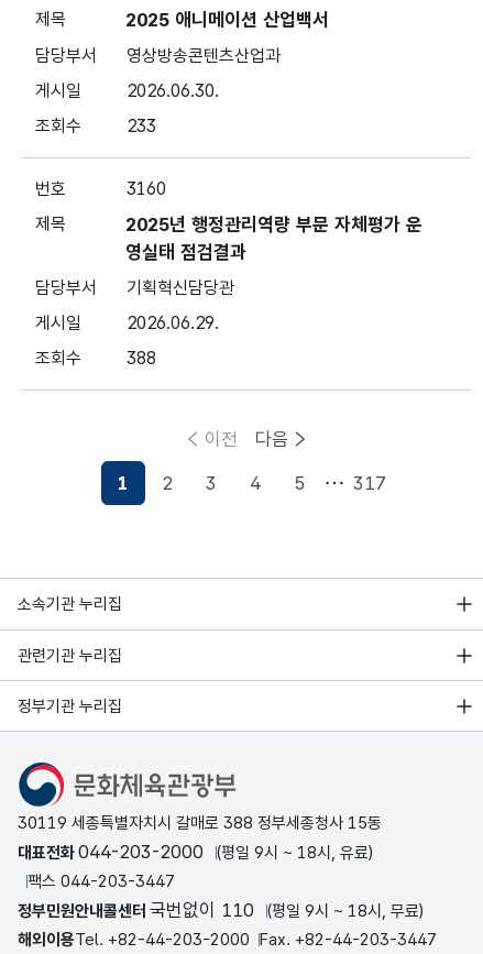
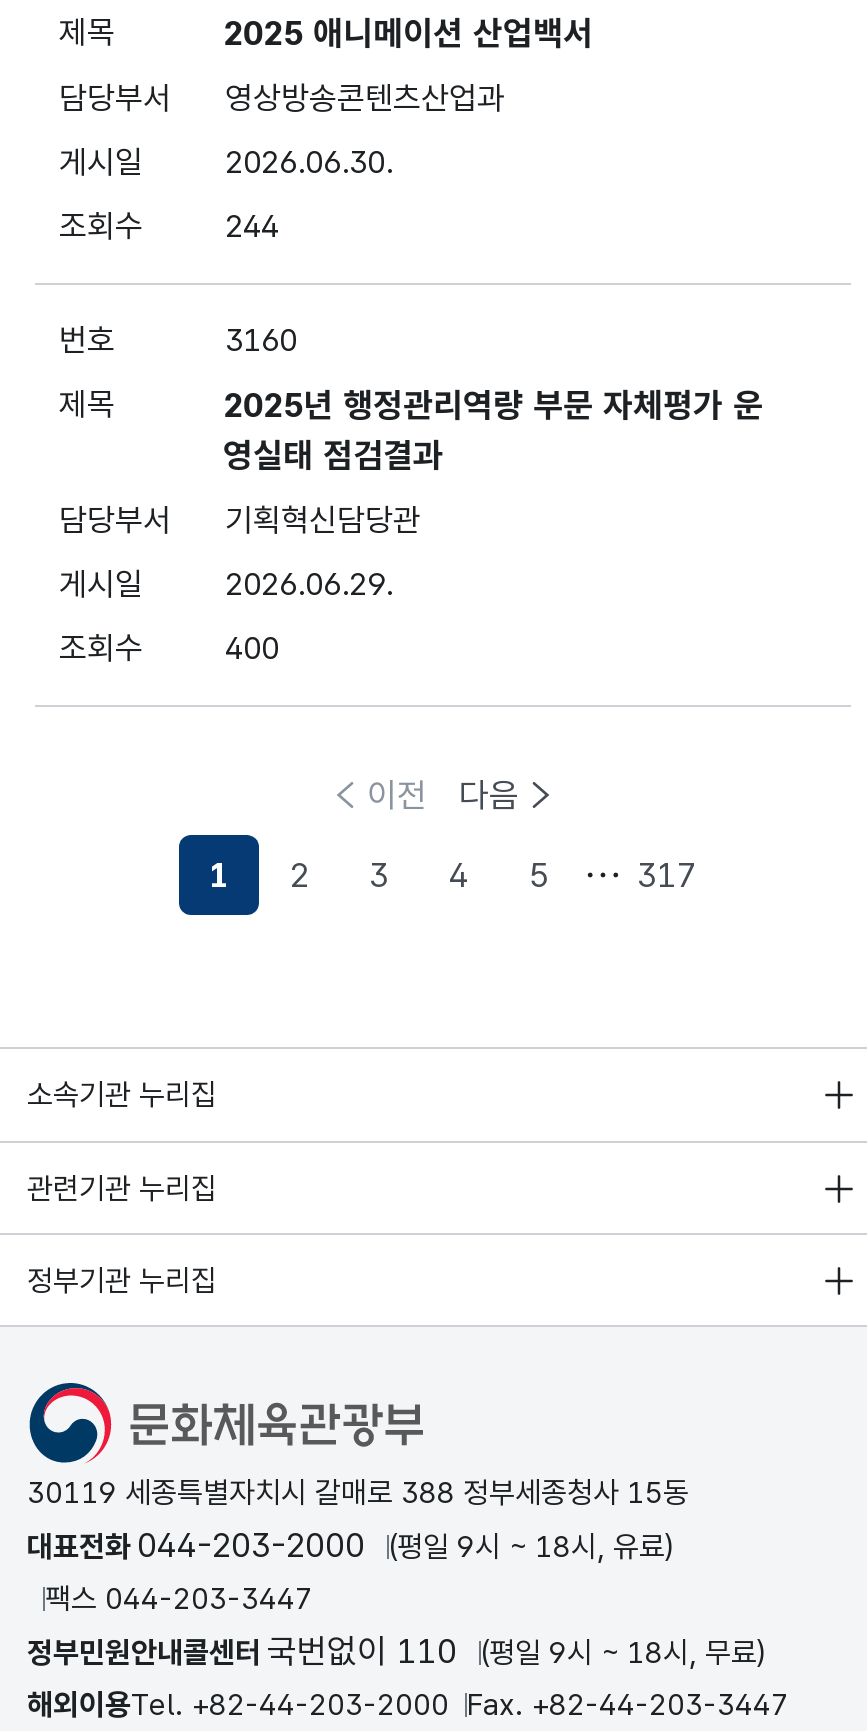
[127,116,156,136] 233 -> [225,207,279,245] 244
[127,348,156,369] 388 -> [225,629,279,667] 400

